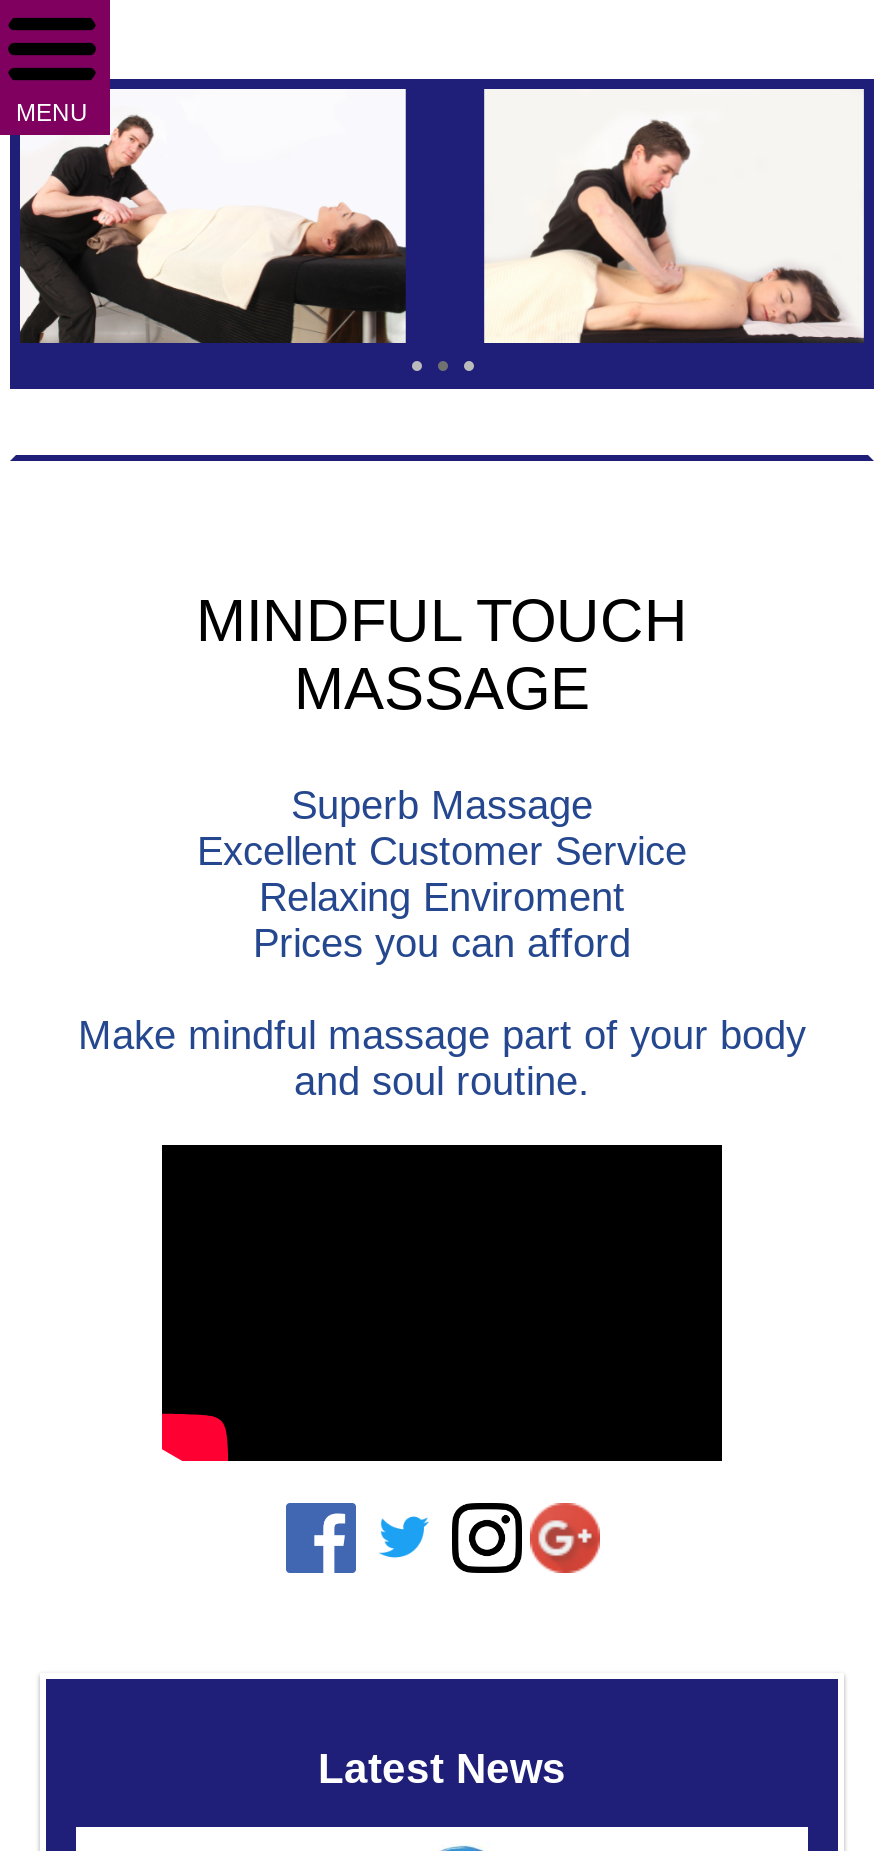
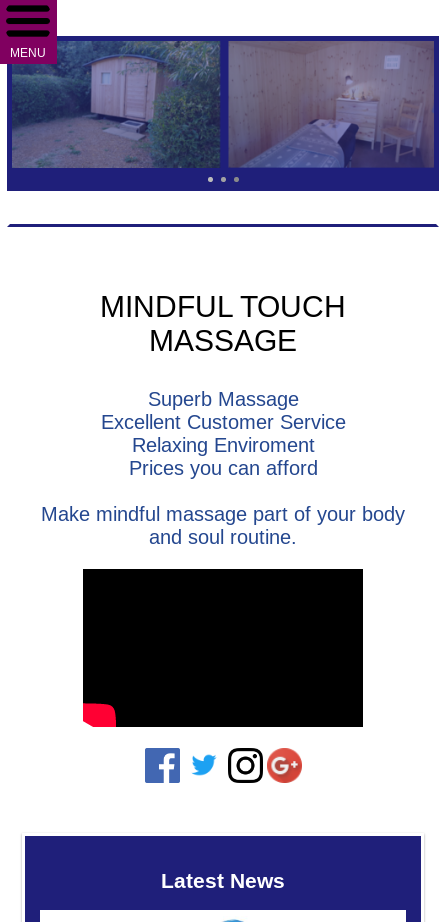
[18,87,434,345] [image] -> [12,41,220,168] [image]
[454,87,866,345] [image] -> [228,41,434,168] [image]

